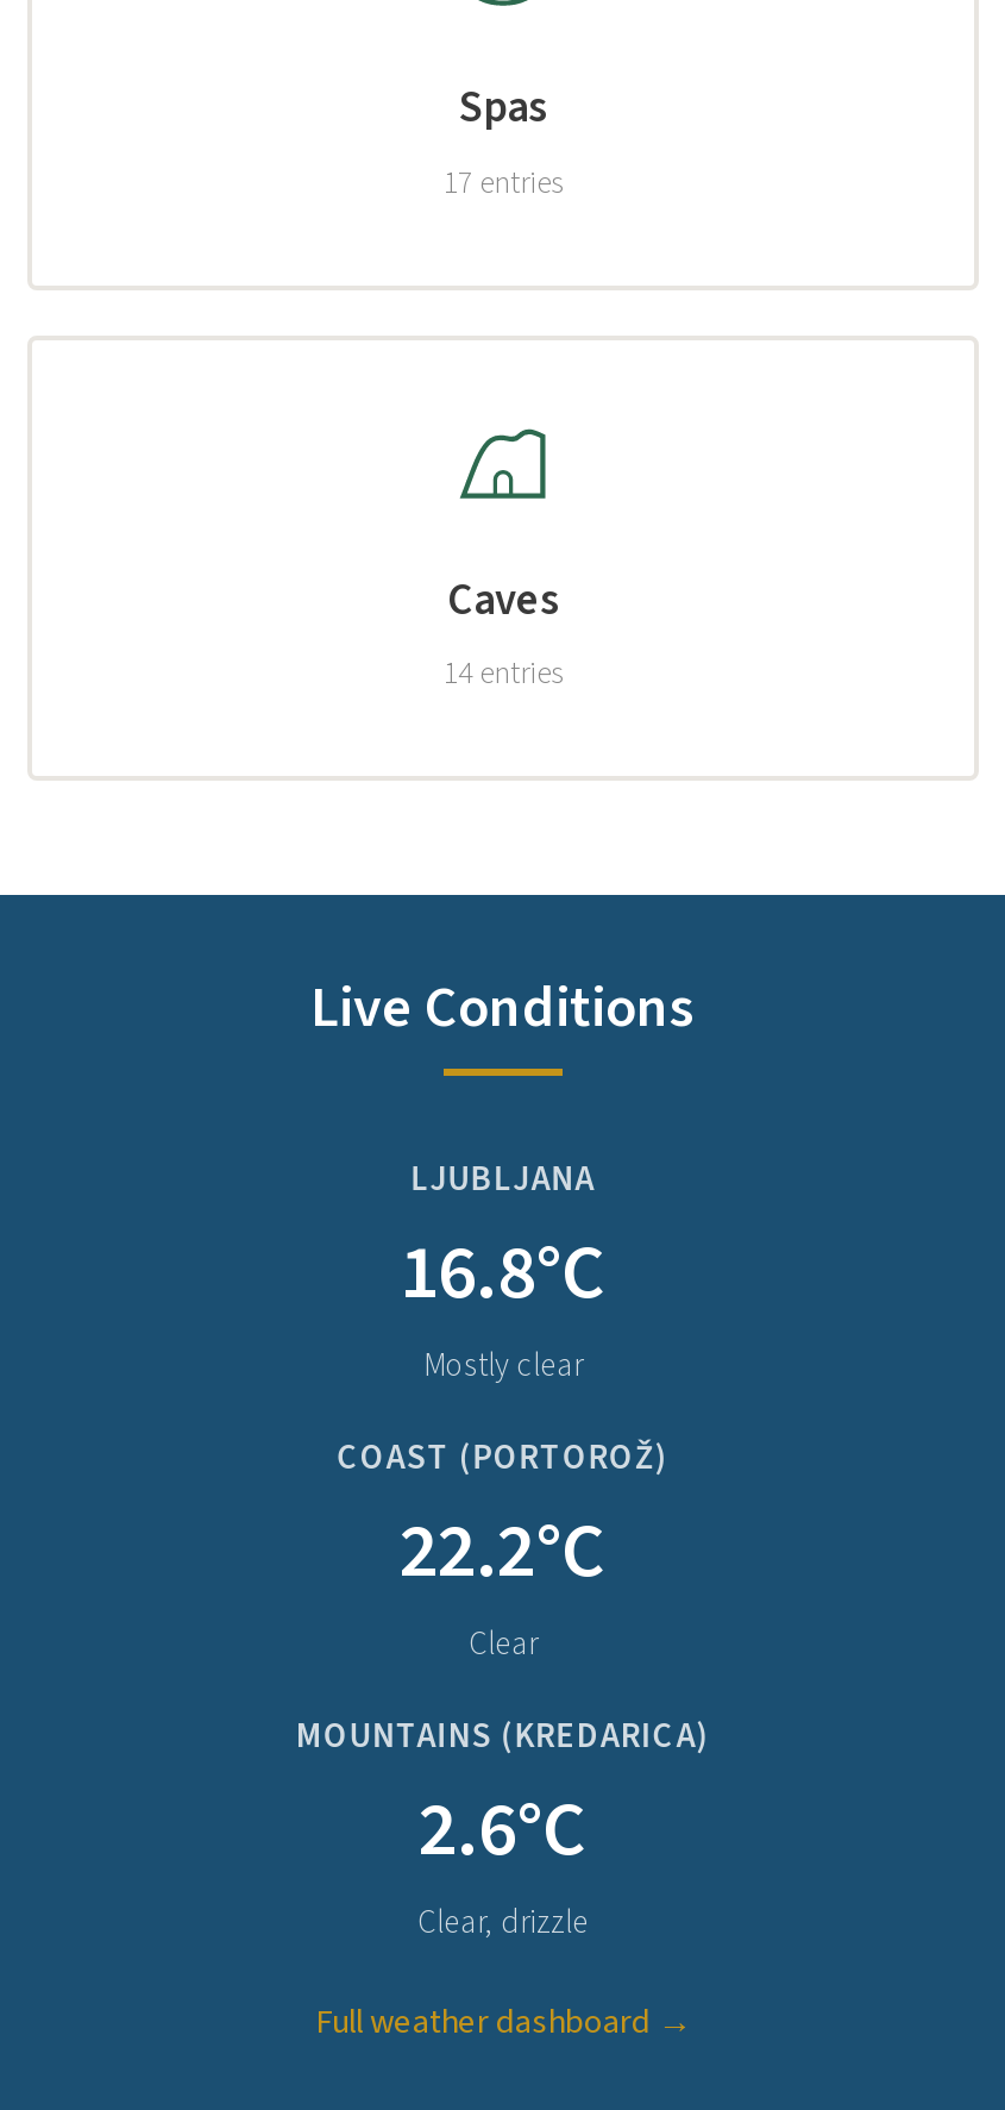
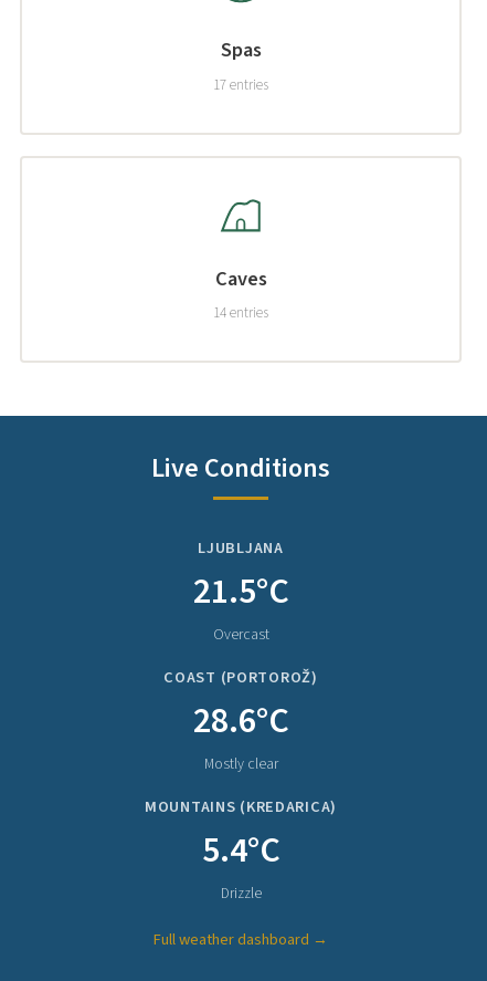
[400,1219,607,1388] 16.8°C | Mostly clear -> [193,566,289,645] 21.5°C | Overcast
[400,1497,607,1666] 22.2°C | Clear -> [193,696,289,774] 28.6°C | Mostly clear
[417,1776,589,1945] 2.6°C | Clear, drizzle -> [202,825,280,904] 5.4°C | Drizzle

